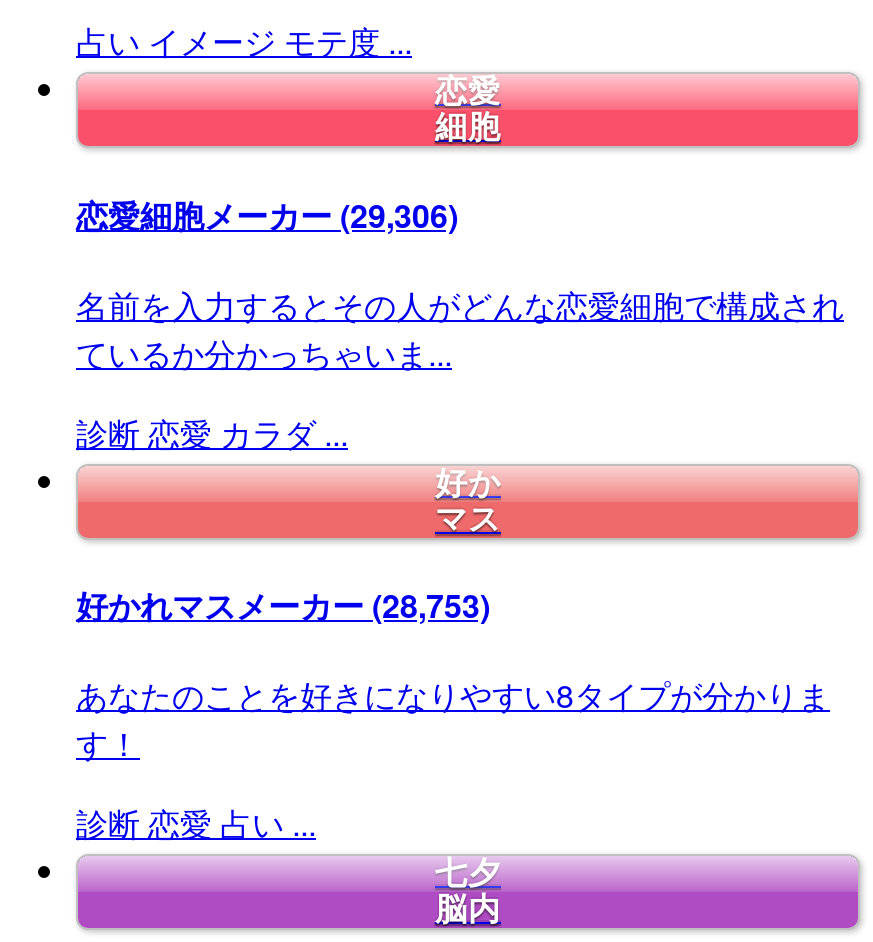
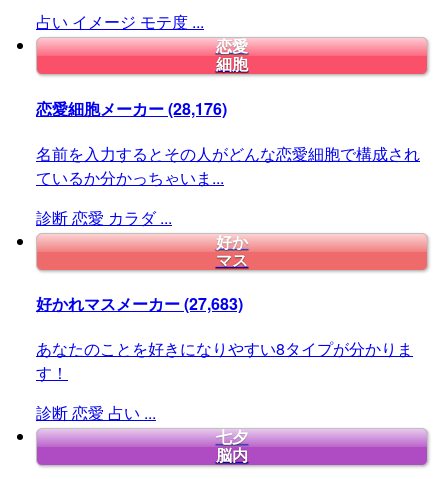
[76,191,458,237] 恋愛細胞メーカー(29,306) -> [36,97,227,120] 恋愛細胞メーカー(28,176)
[76,582,490,628] 好かれマスメーカー(28,753) -> [36,292,243,315] 好かれマスメーカー(27,683)

